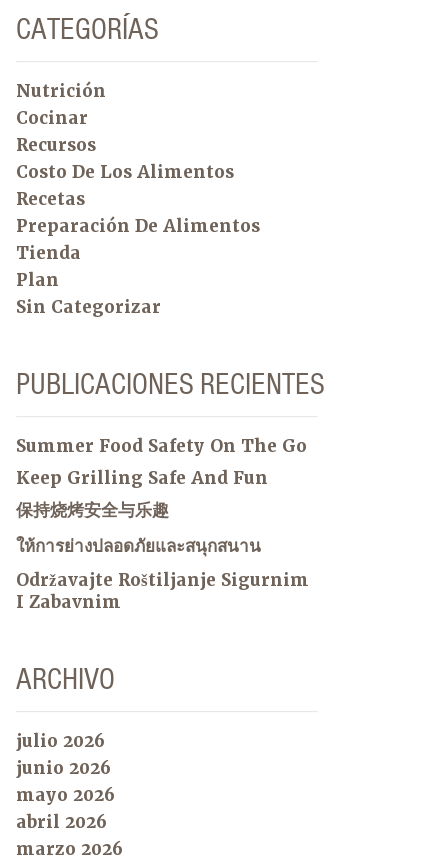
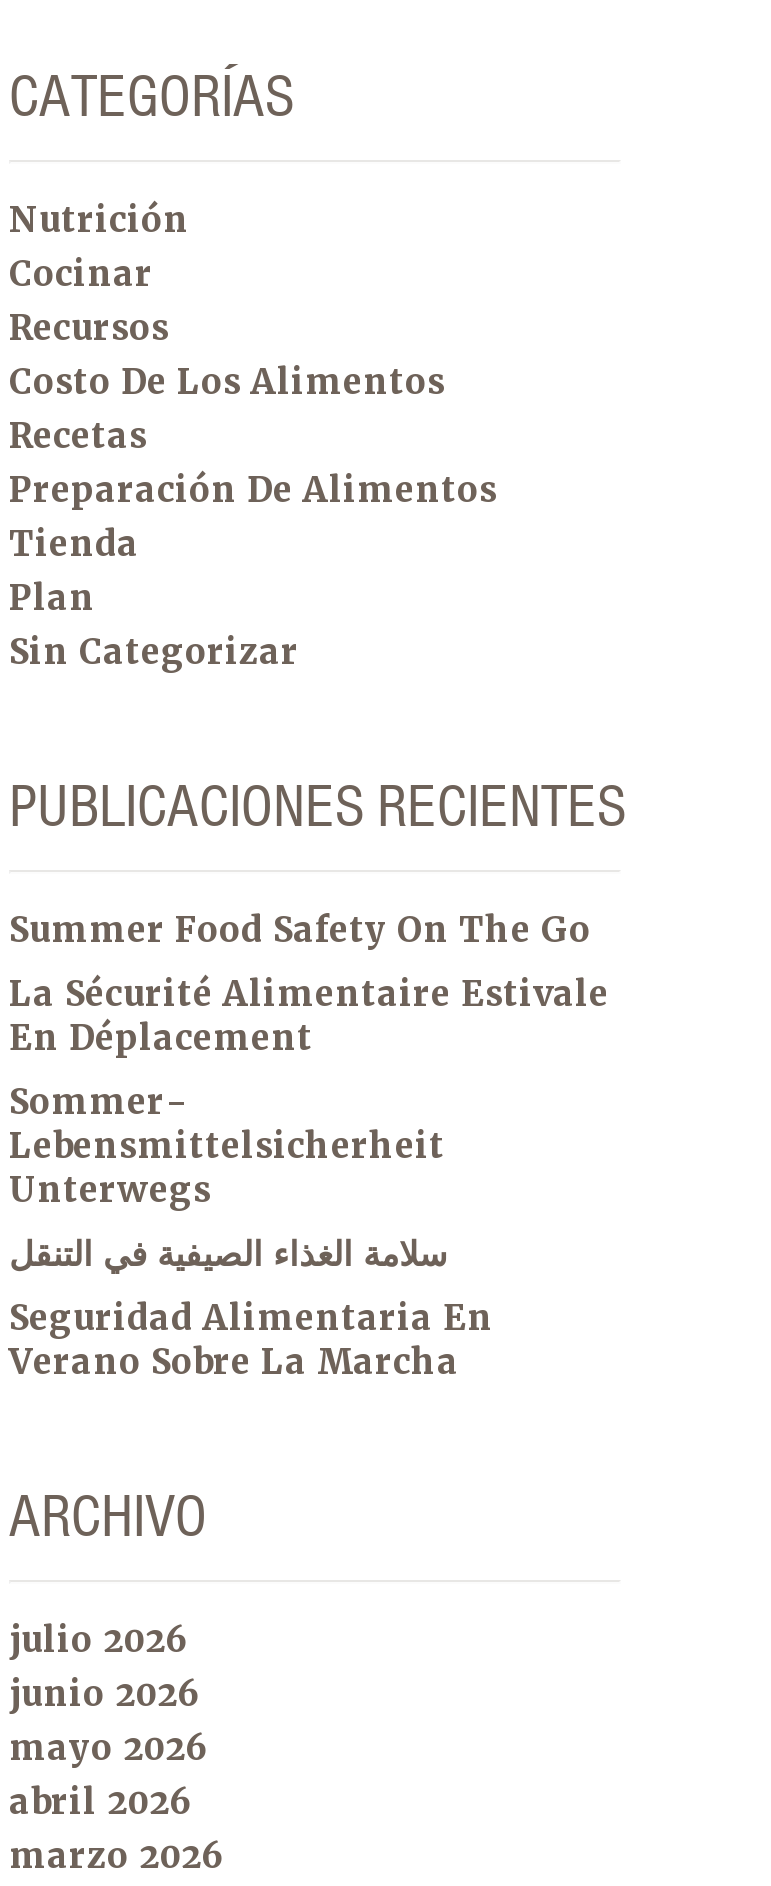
[16,467,268,489] Keep Grilling Safe And Fun -> [9,973,609,1061] La Sécurité Alimentaire Estivale | En Déplacement
[16,499,169,521] 保持烧烤安全与乐趣 -> [9,1081,445,1213] Sommer- | Lebensmittelsicherheit | Unterwegs
[16,535,261,557] ให้การย่างปลอดภัยและสนุกสนาน -> [9,1233,447,1277] سلامة الغذاء الصيفية في التنقل
[16,569,309,613] Održavajte Roštiljanje Sigurnim | I Zabavnim -> [9,1297,493,1385] Seguridad Alimentaria En | Verano Sobre La Marcha

